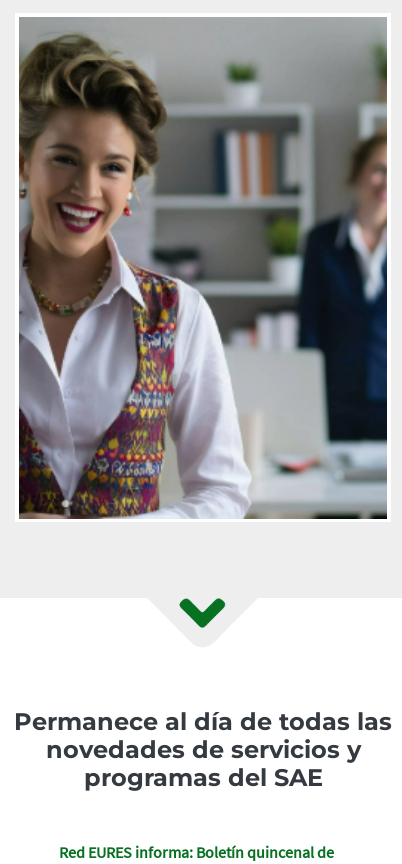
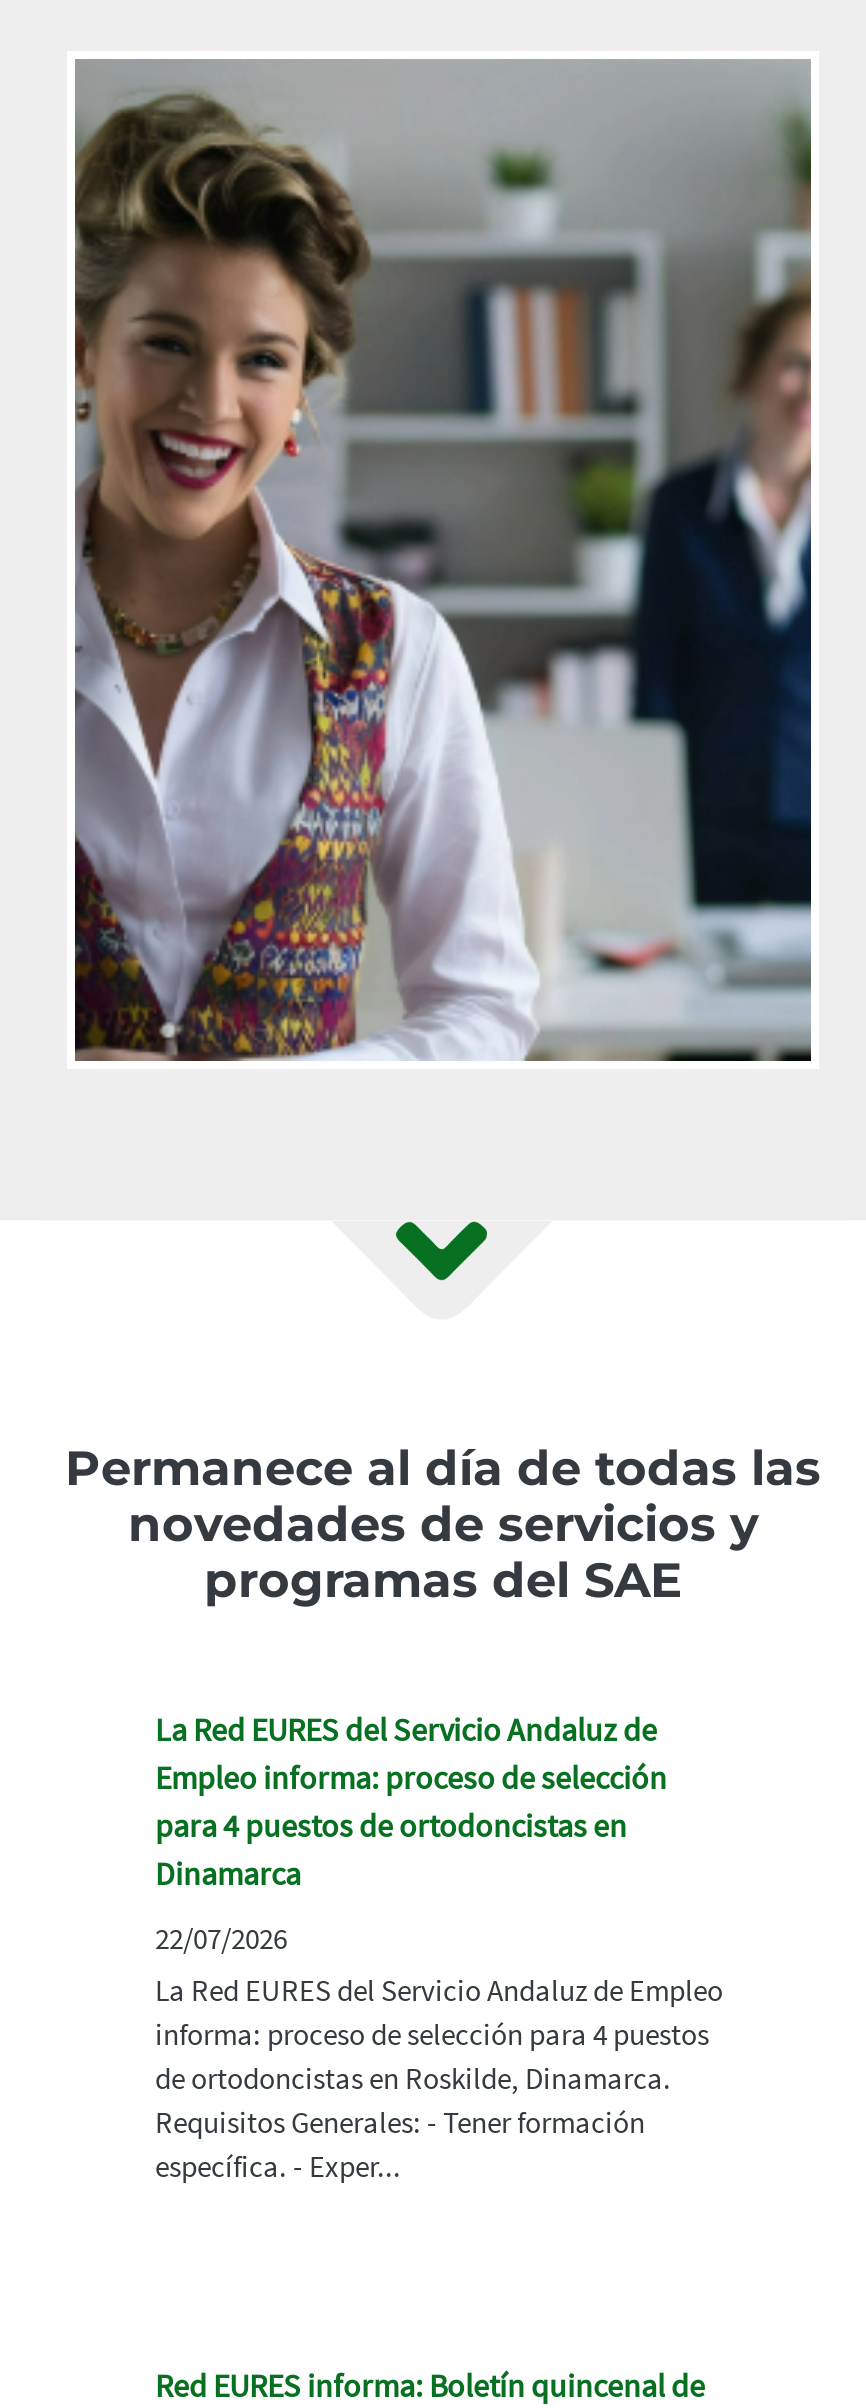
none -> [155,1708,723,2184] La Red EURES del Servicio Andaluz de | Empleo informa: proceso de selección | para 4 puestos de ortodoncistas en | Dinamarca | 22/07/2026 | La Red EURES del Servicio Andaluz de Empleo | informa: proceso de selección para 4 puestos | de ortodoncistas en Roskilde, Dinamarca. | Requisitos Generales: - Tener formación | específica. - Exper...

